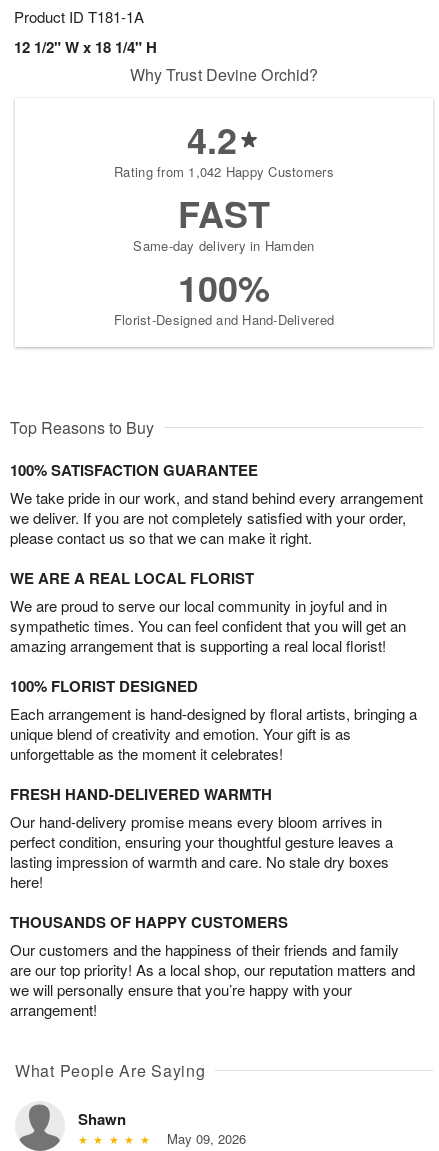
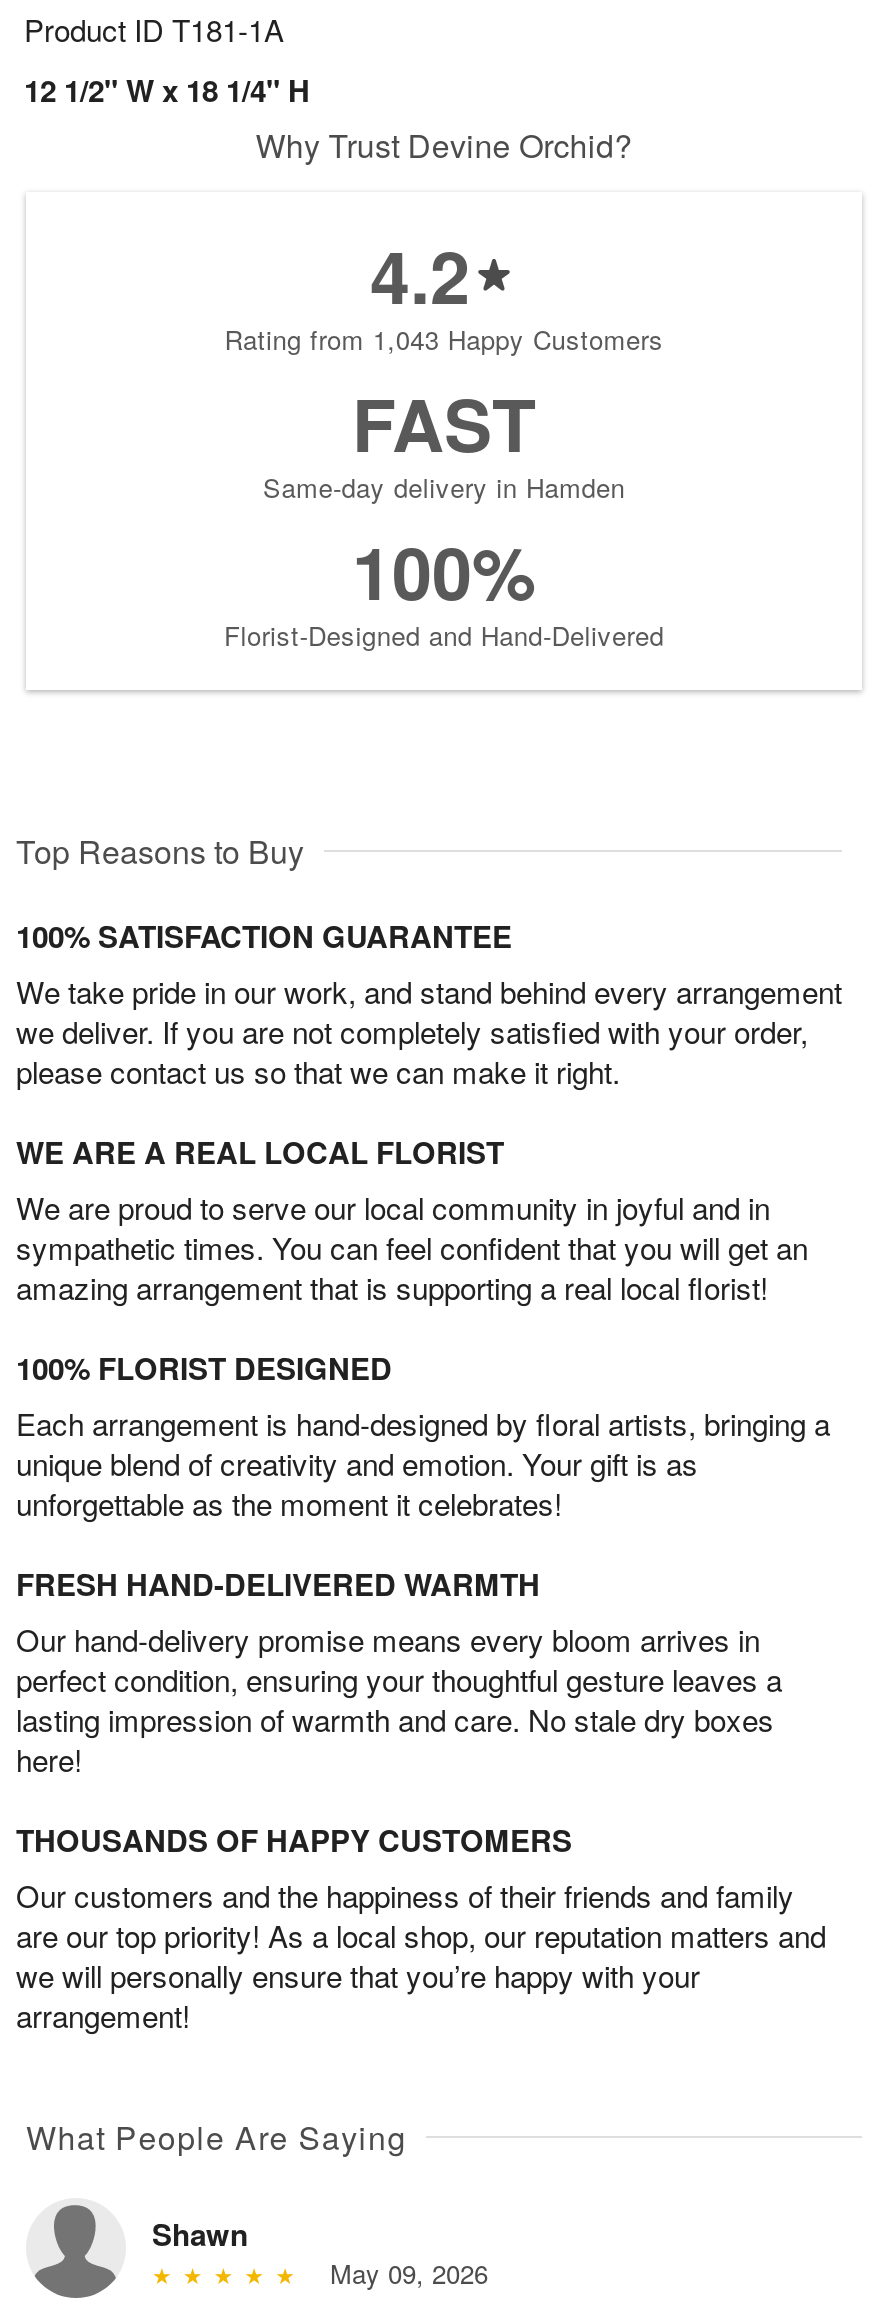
[114,162,334,181] Rating from 1,042 Happy Customers -> [224,321,664,359] Rating from 1,043 Happy Customers

